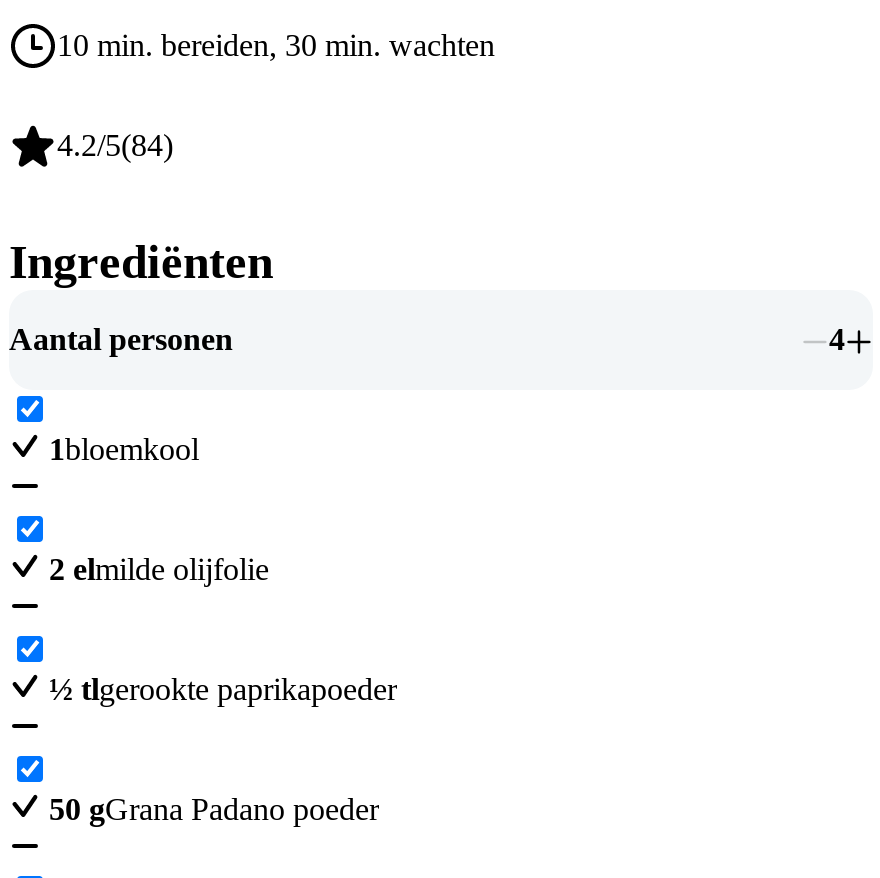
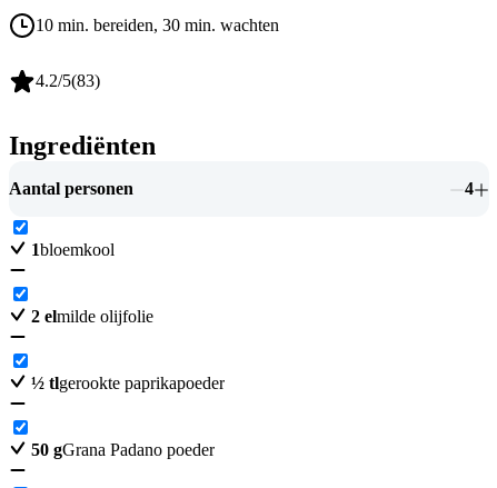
[57,129,173,163] 4.2/5(84) -> [36,72,100,91] 4.2/5(83)

